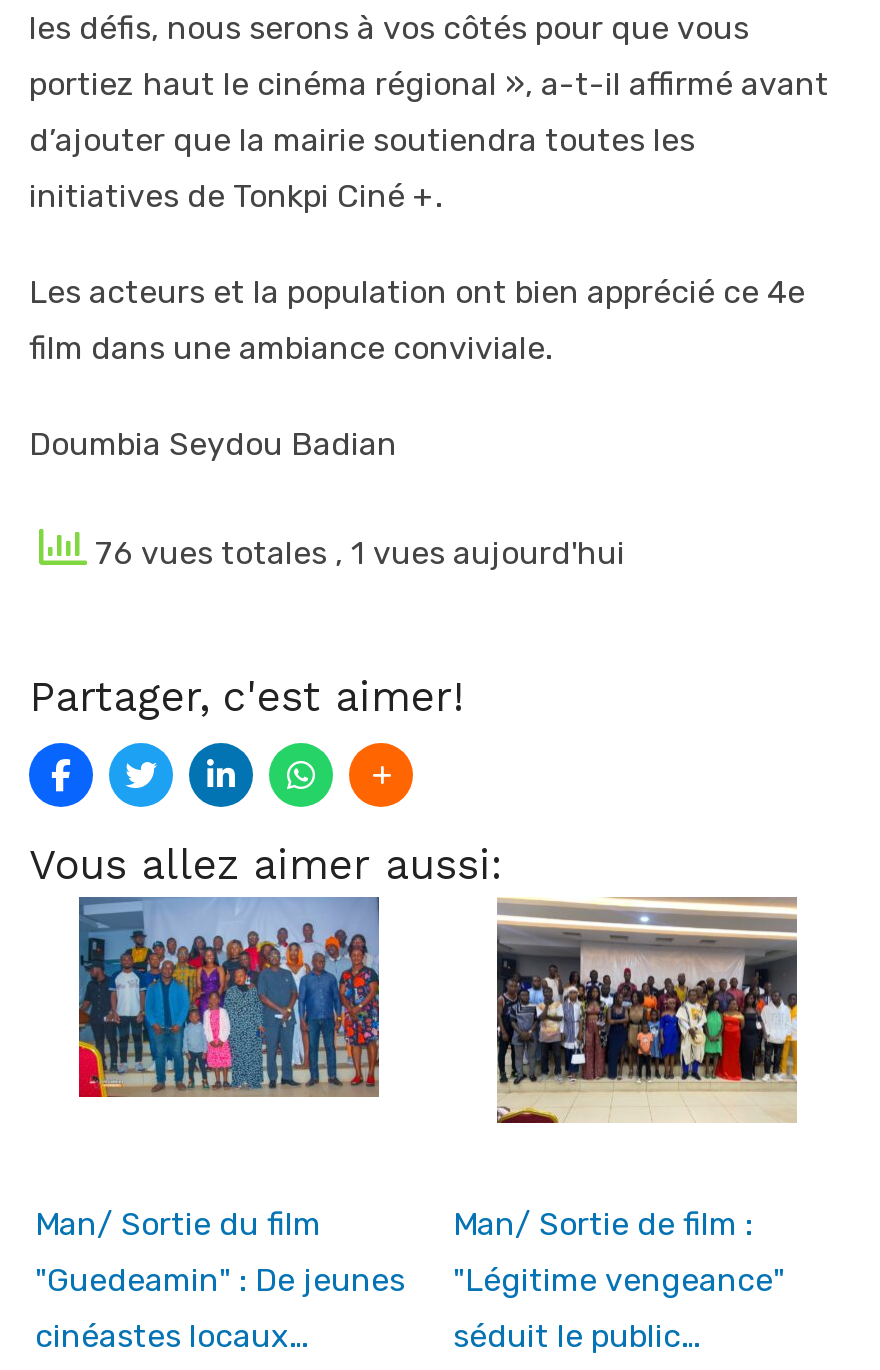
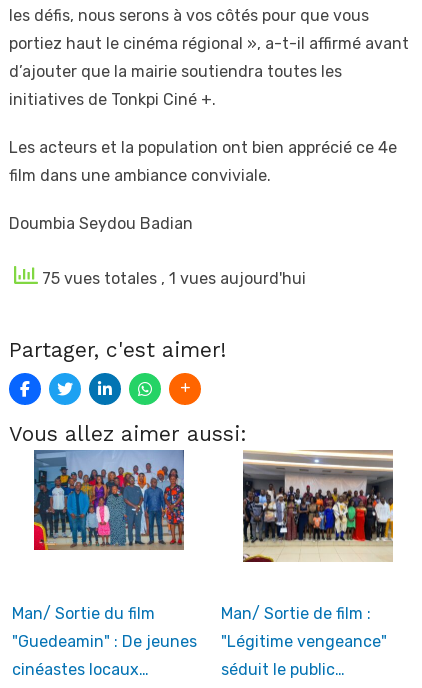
[87,535,625,573] 76 vues totales, 1 vues aujourd'hui -> [38,268,306,287] 75 vues totales, 1 vues aujourd'hui

